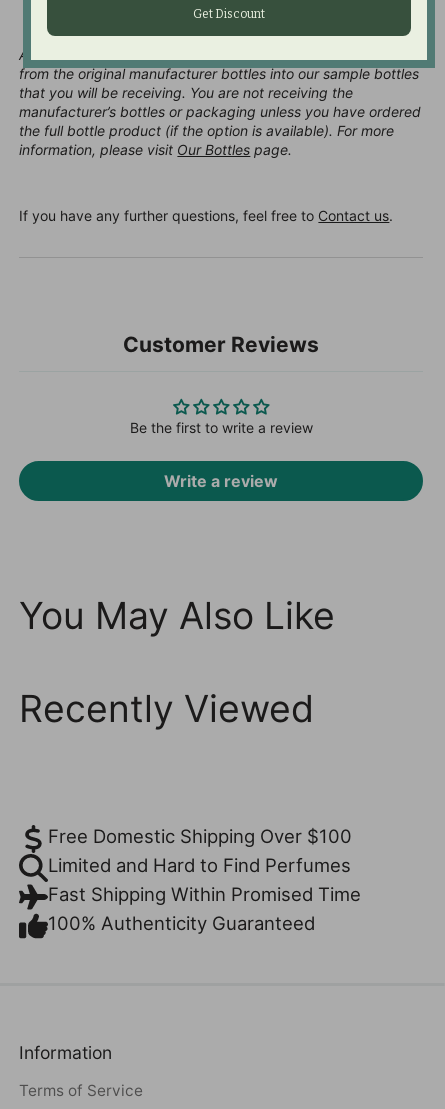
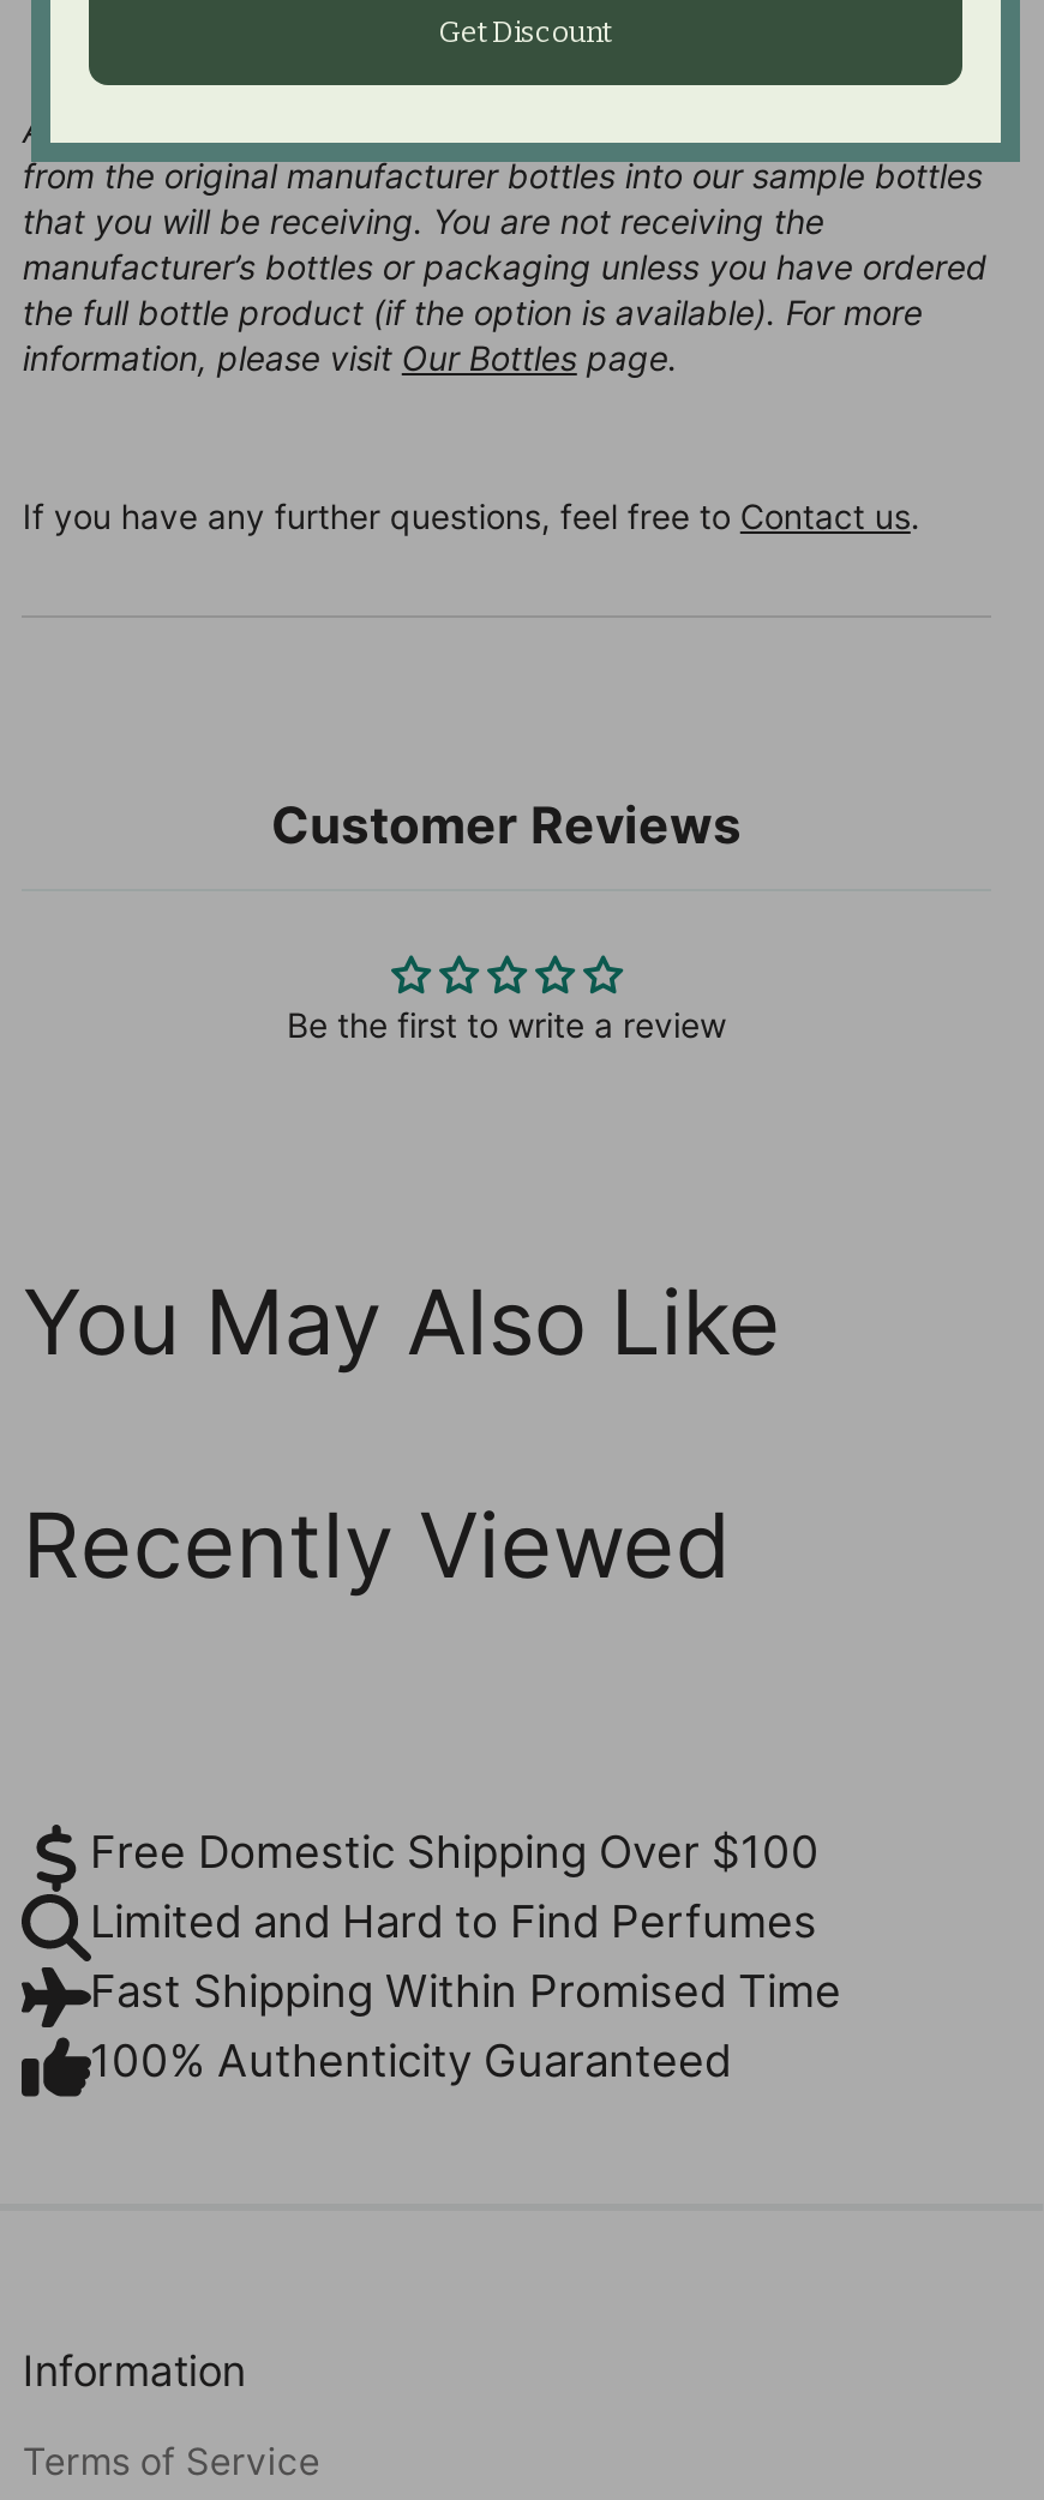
[164,471,278,491] Write a review -> none

